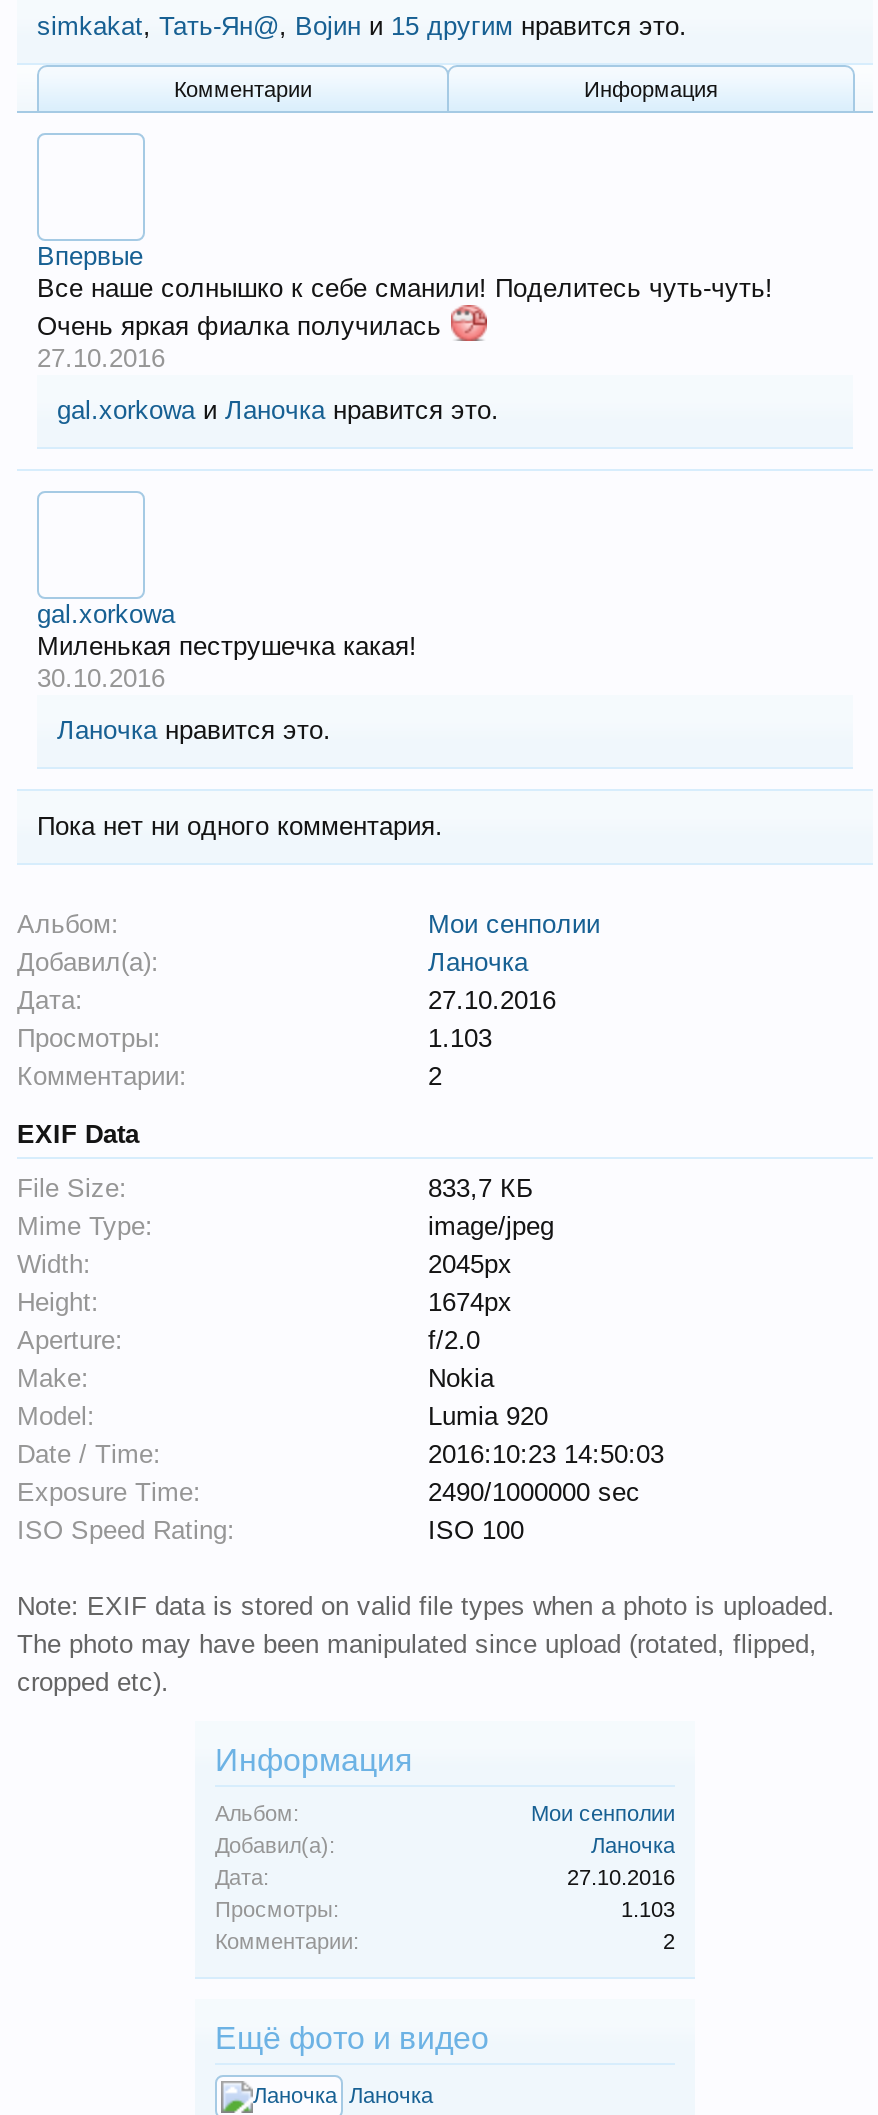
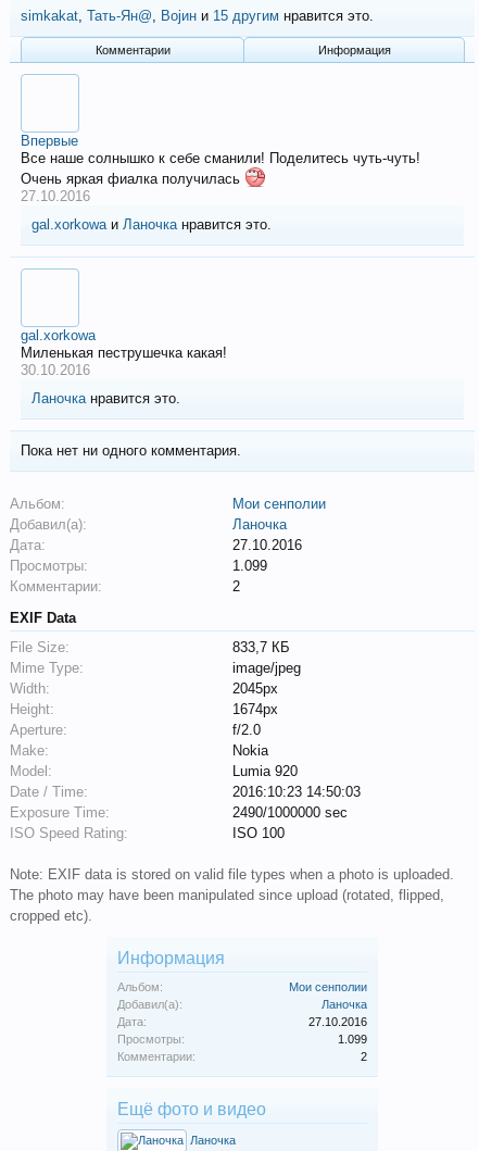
[428,1023,492,1053] 1.103 -> [233,558,268,574] 1.099
[621,1897,675,1921] 1.103 -> [338,1033,367,1046] 1.099

